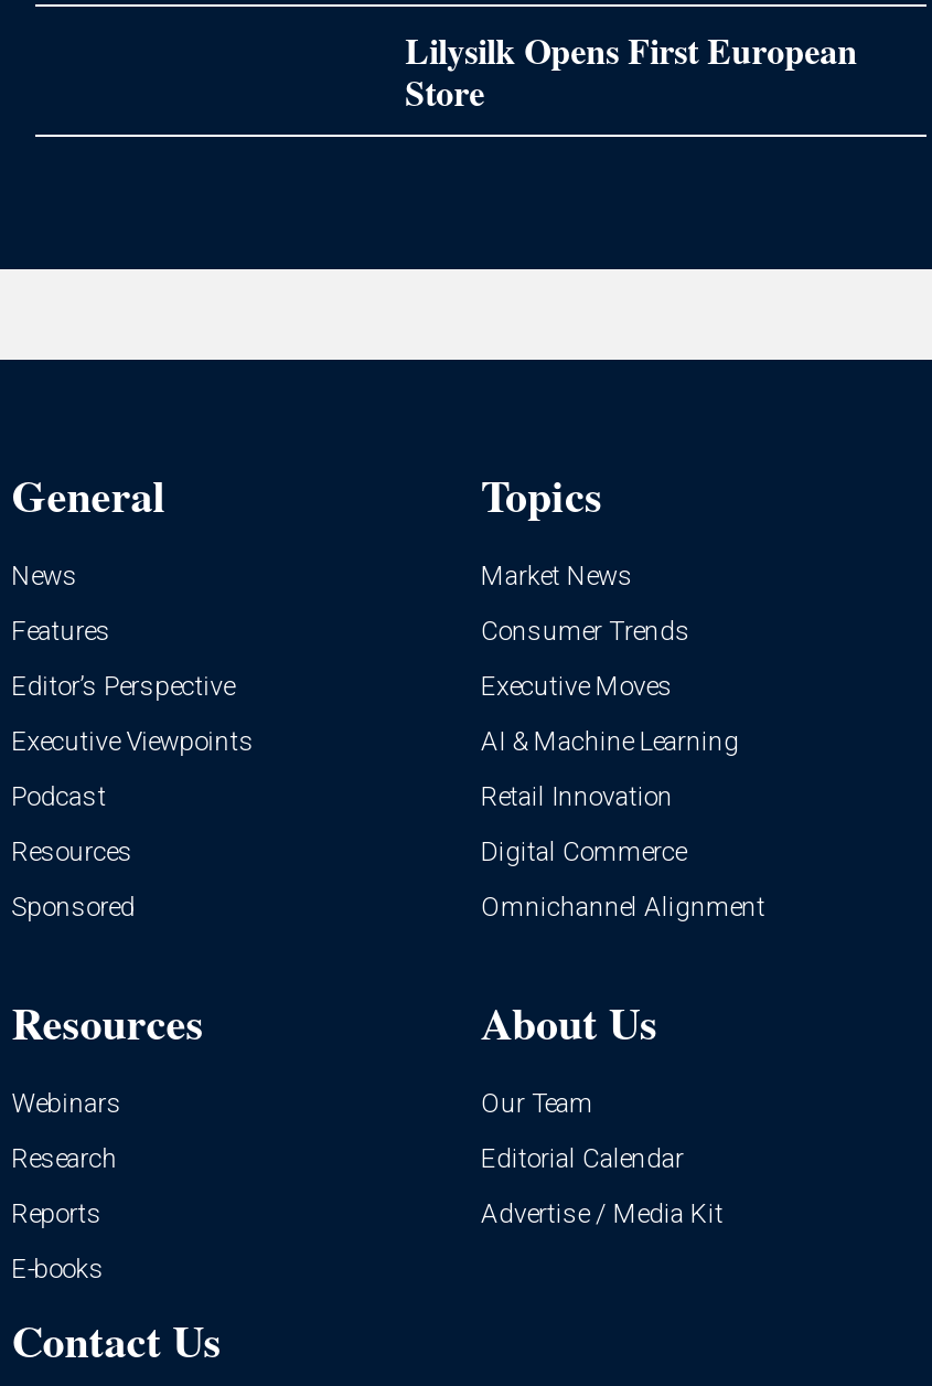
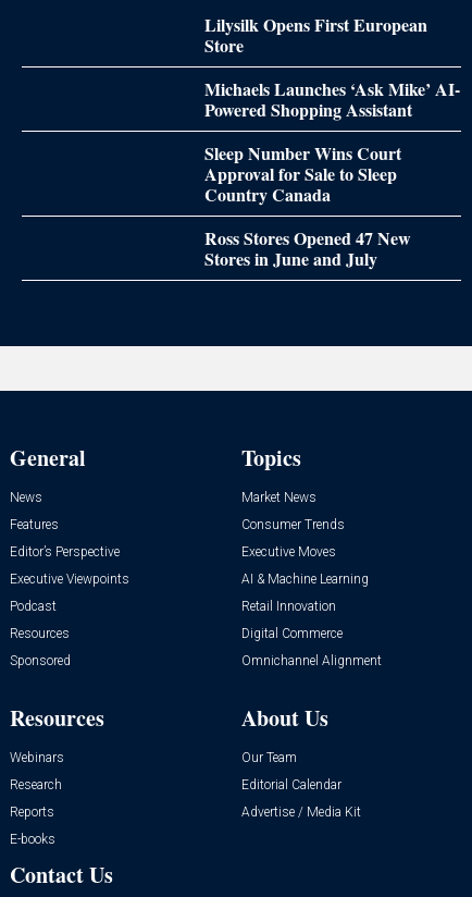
none -> [204,76,460,271] Michaels Launches ‘Ask Mike’ AI- | Powered Shopping Assistant | Sleep Number Wins Court | Approval for Sale to Sleep | Country Canada | Ross Stores Opened 47 New | Stores in June and July

